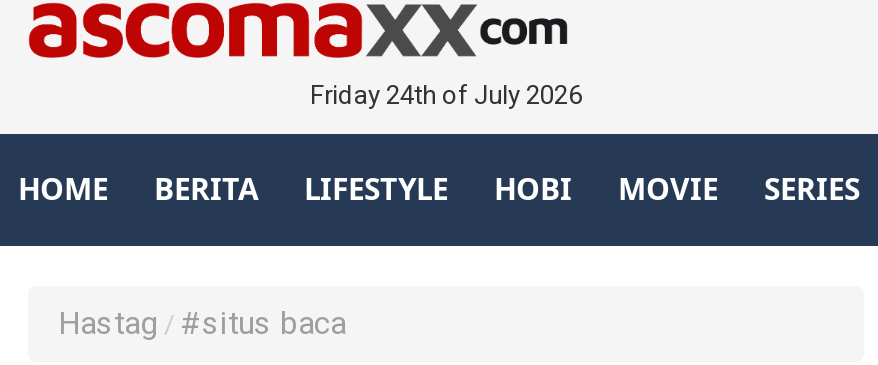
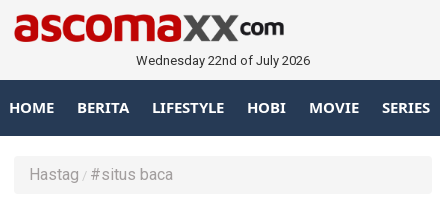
[310,80,582,110] Friday 24th of July 2026 -> [136,53,310,68] Wednesday 22nd of July 2026

